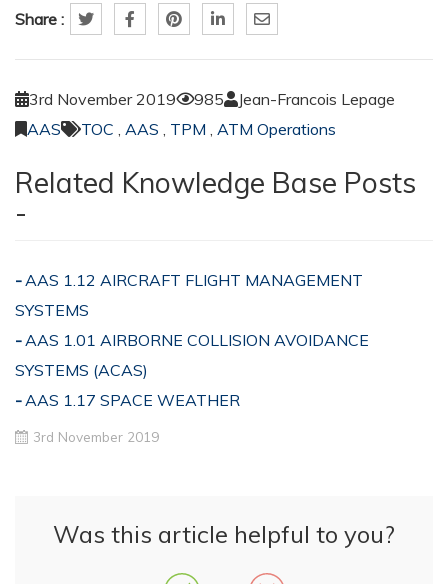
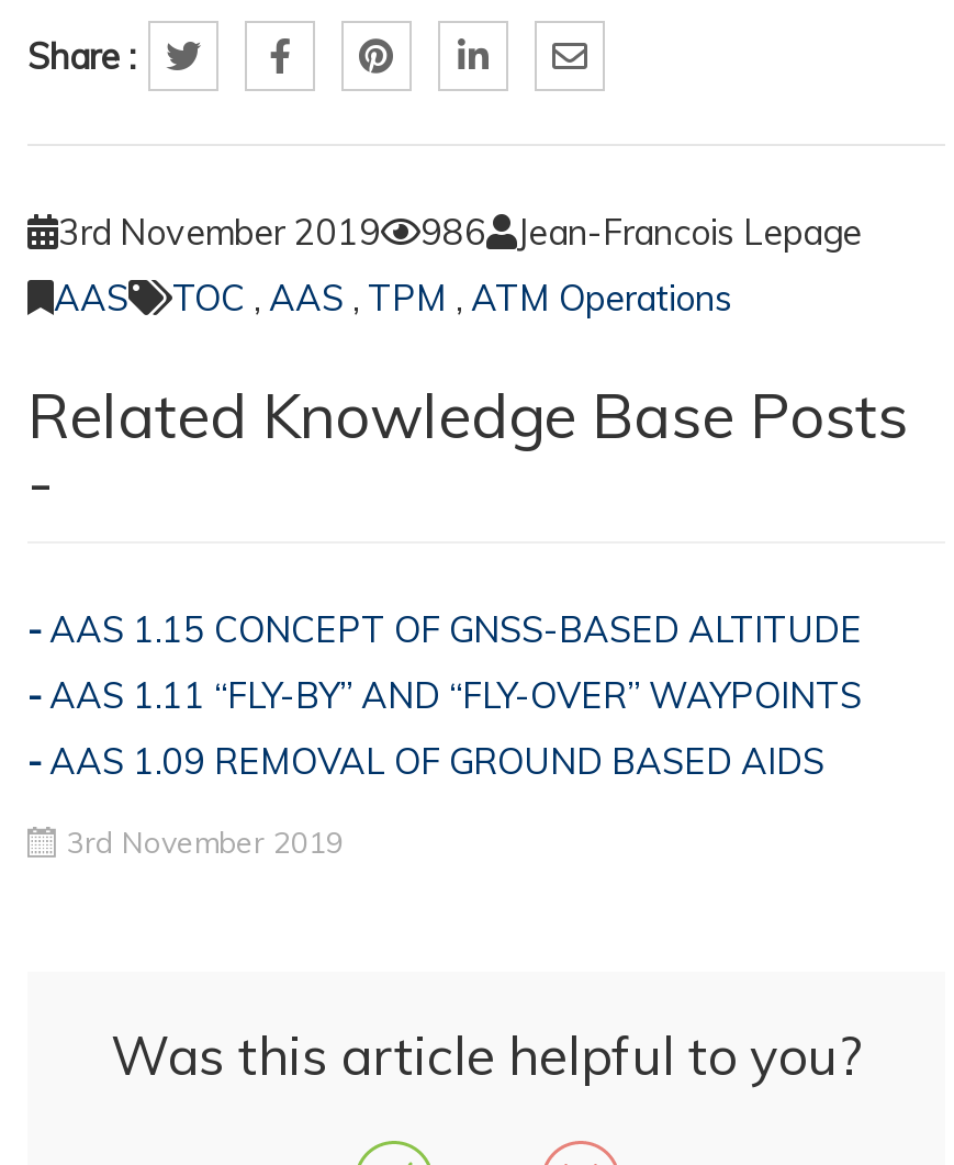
[29,89,395,109] 3rd November 2019 985 Jean-Francois Lepage -> [58,210,862,254] 3rd November 2019 986 Jean-Francois Lepage
[15,270,369,410] AAS 1.12 AIRCRAFT FLIGHT MANAGEMENT | SYSTEMS | AAS 1.01 AIRBORNE COLLISION AVOIDANCE | SYSTEMS (ACAS) | AAS 1.17 SPACE WEATHER -> [49,607,862,783] AAS 1.15 CONCEPT OF GNSS-BASED ALTITUDE | AAS 1.11 “FLY-BY” AND “FLY-OVER” WAYPOINTS | AAS 1.09 REMOVAL OF GROUND BASED AIDS

